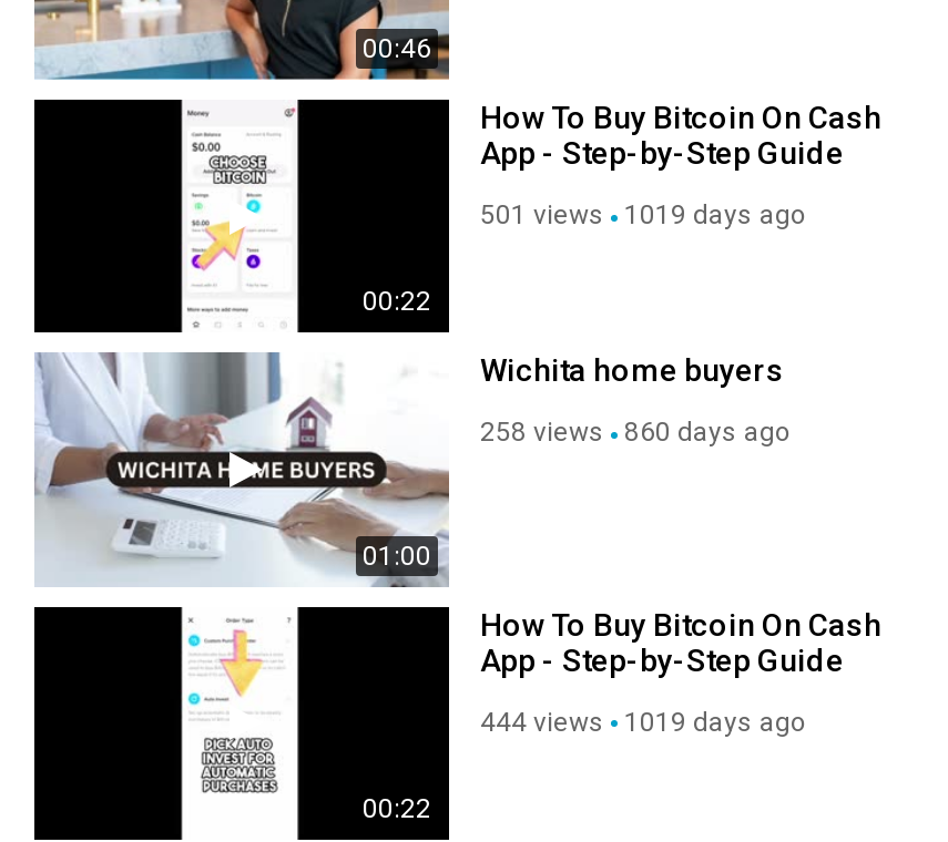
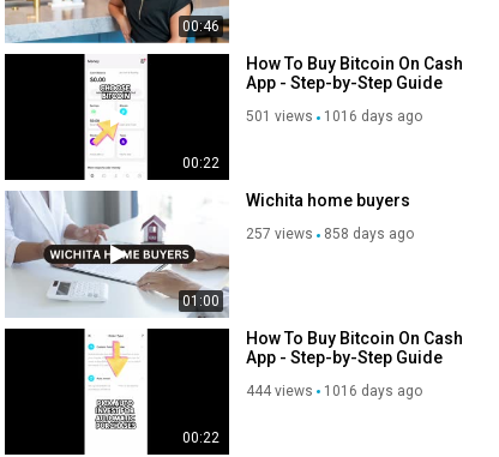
[480,200,806,231] 501 views 1019 days ago -> [246,108,422,125] 501 views 1016 days ago
[480,417,604,448] 258 views -> [246,226,313,243] 257 views
[624,417,791,448] 860 days ago -> [324,226,414,243] 858 days ago
[480,706,806,737] 444 views 1019 days ago -> [246,382,422,399] 444 views 1016 days ago

